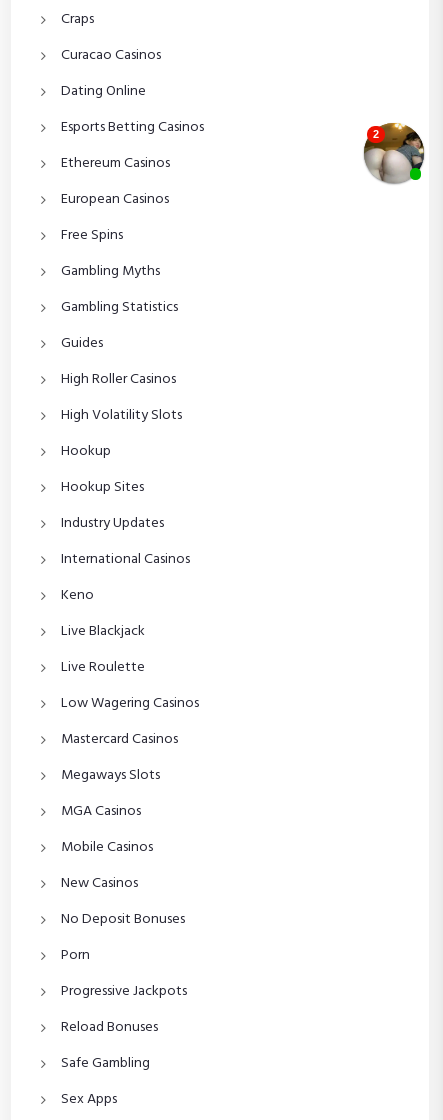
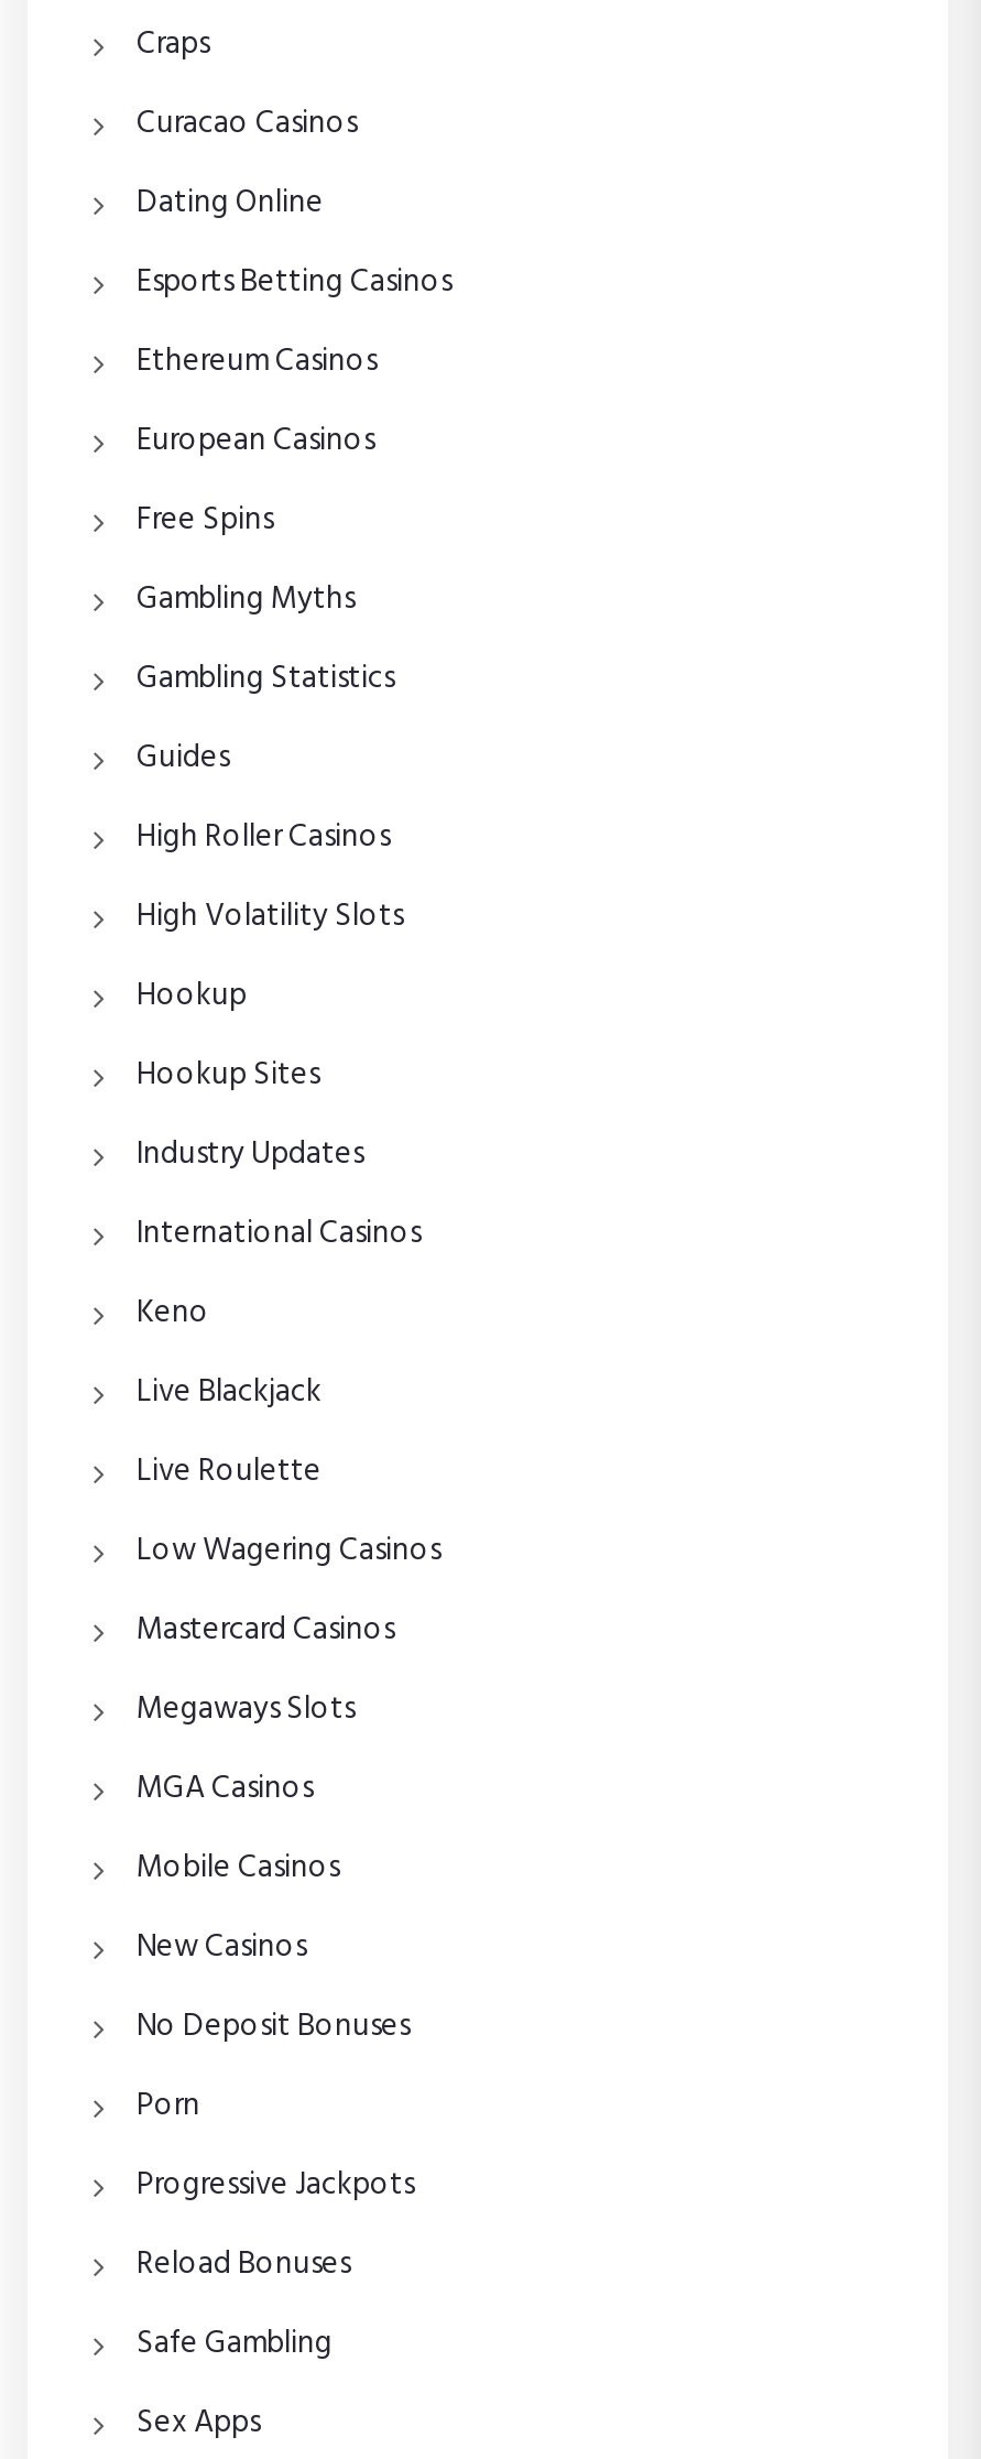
[362,121,426,186] [image] -> none

